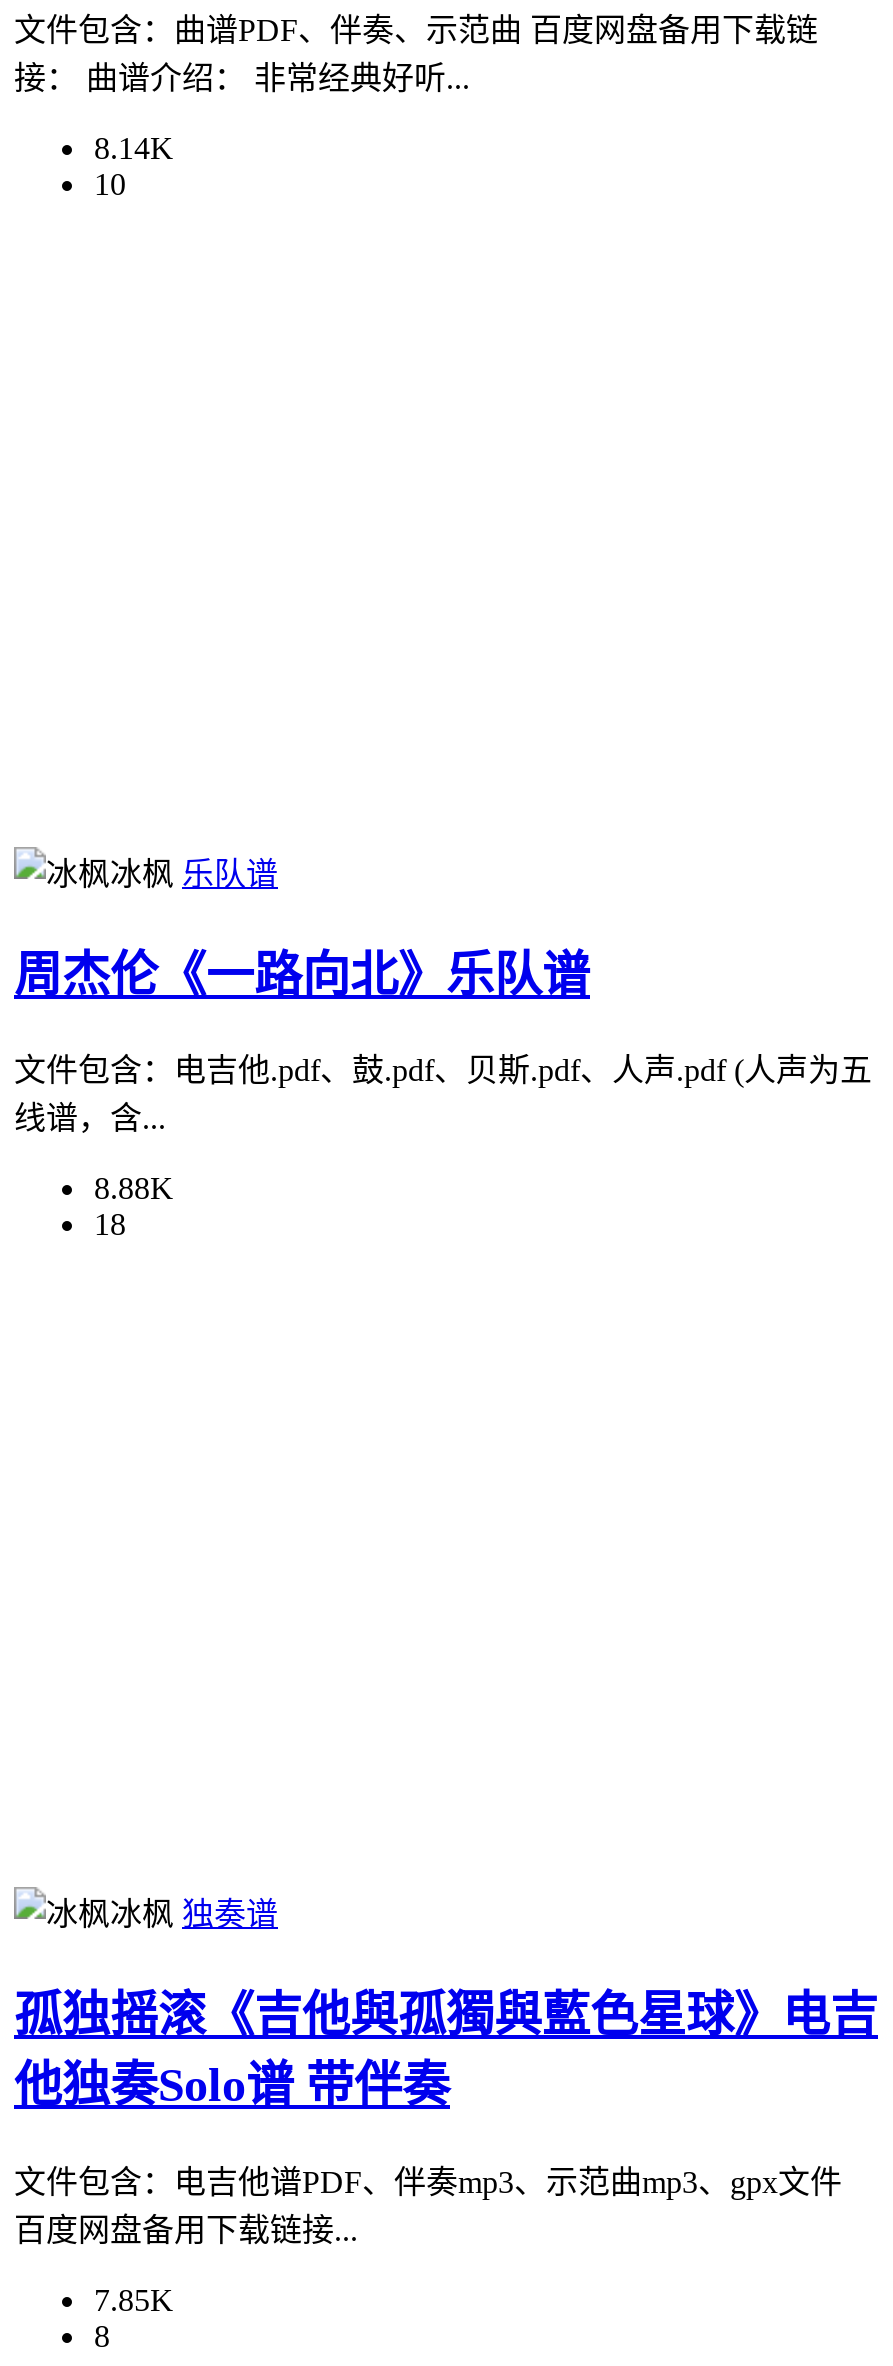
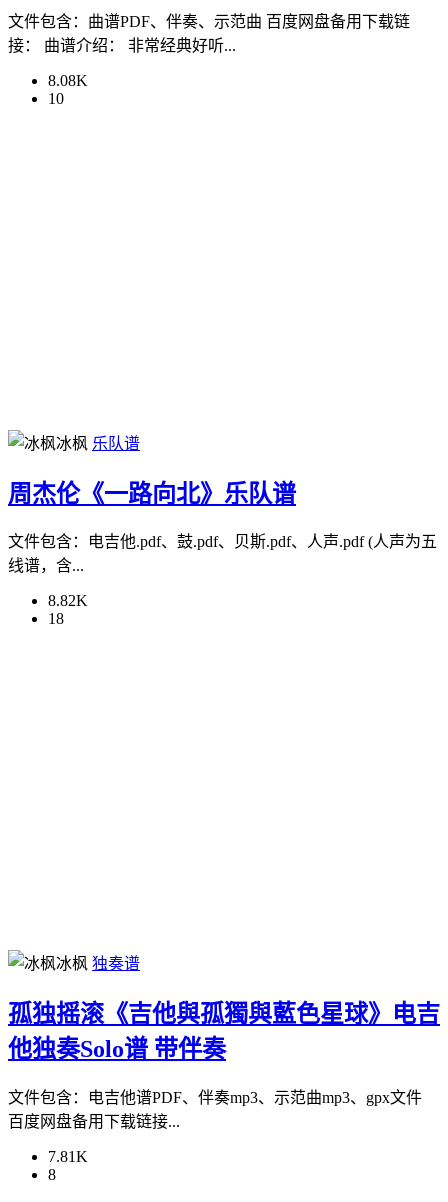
[94,130,174,164] 8.14K -> [48,72,88,89] 8.08K
[94,1172,174,1206] 8.88K -> [48,592,88,609] 8.82K
[94,2284,174,2318] 7.85K -> [48,1148,88,1165] 7.81K

